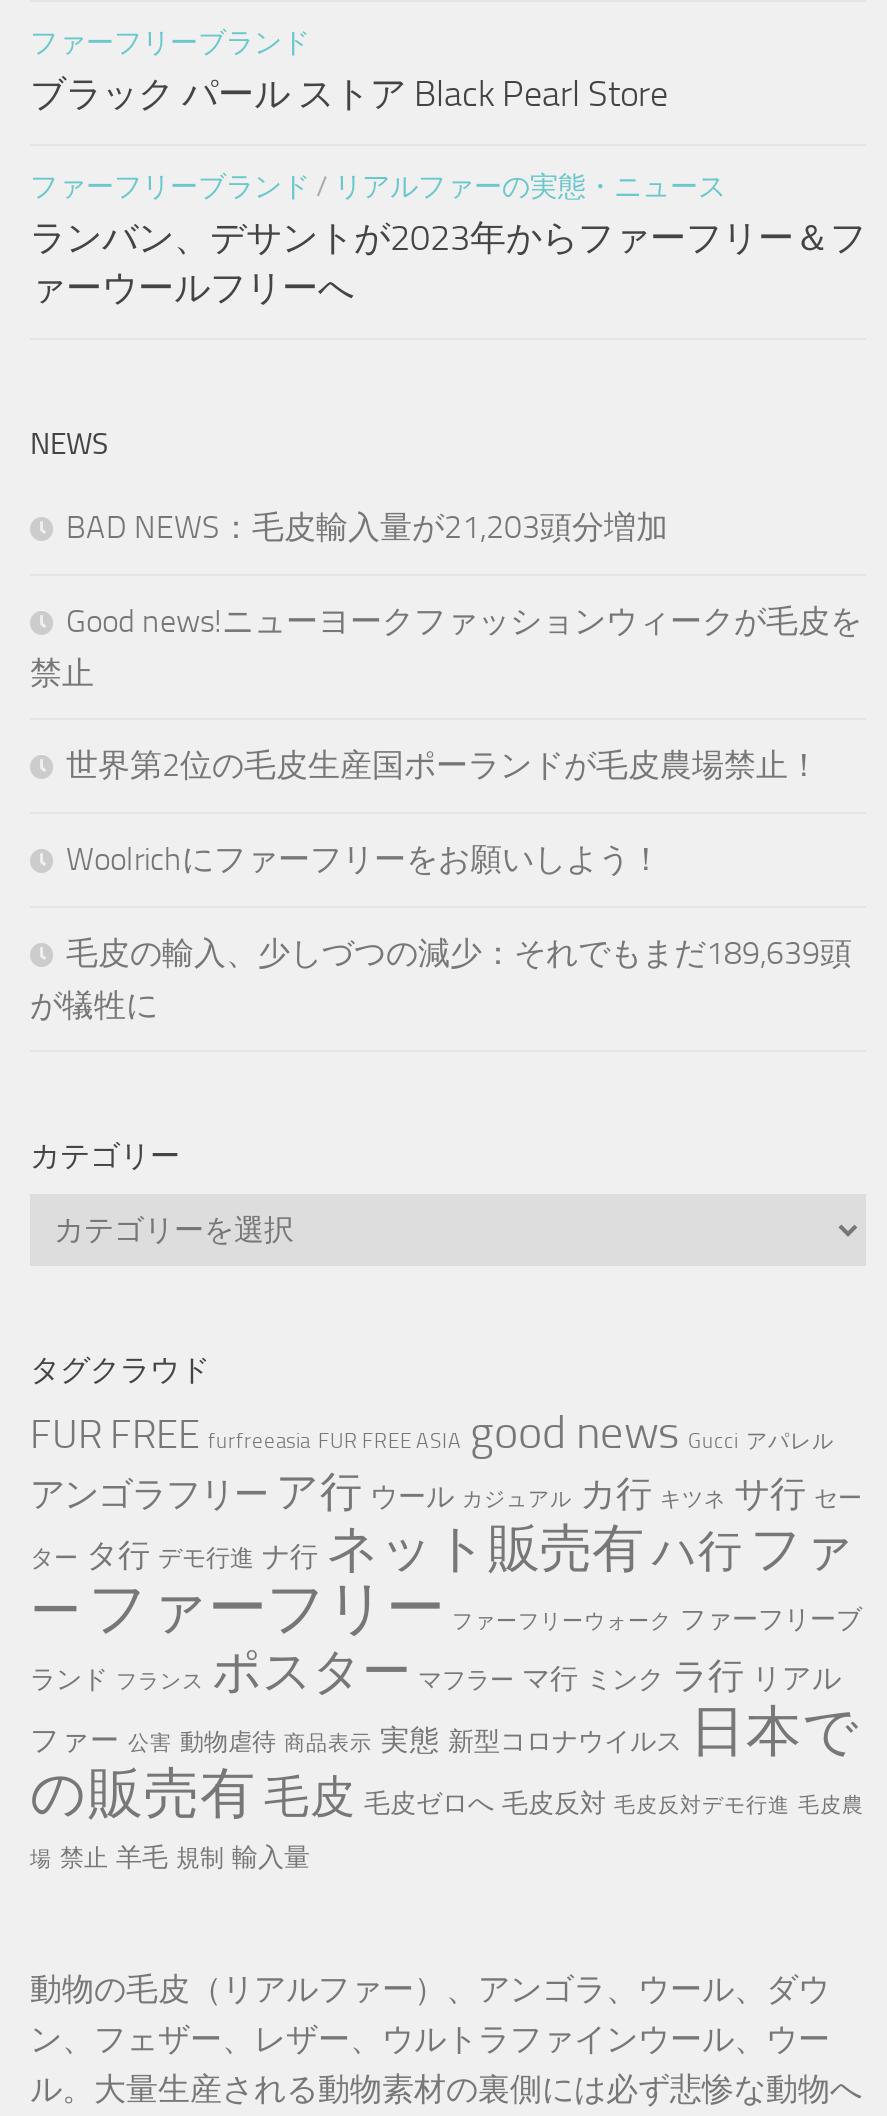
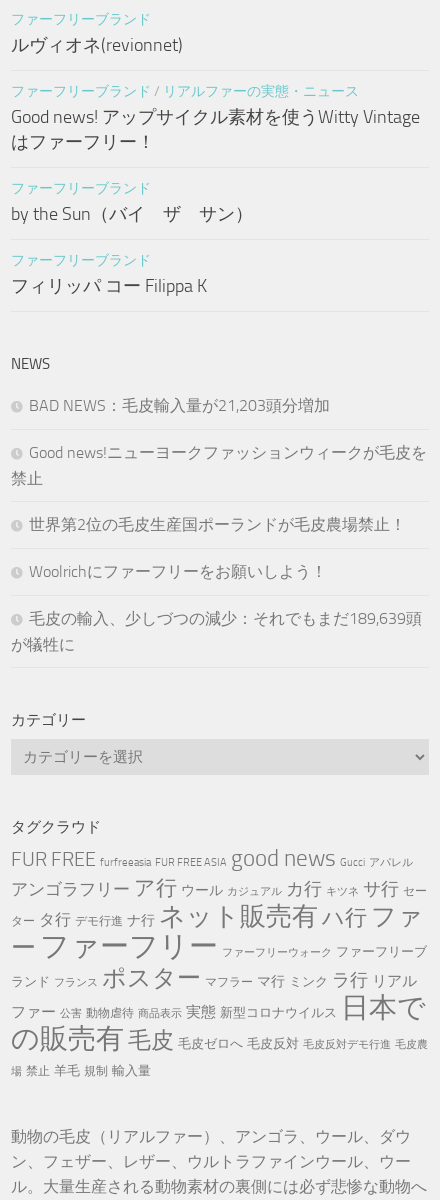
[30,73,668,117] ブラック パール ストア Black Pearl Store -> [11,34,183,56] ルヴィオネ(revionnet)
[30,217,866,311] ランバン、デサントが2023年からファーフリー＆フ | ァーウールフリーへ -> [11,106,420,297] Good news! アップサイクル素材を使うWitty Vintage | はファーフリー！ | ファーフリーブランド | by the Sun（バイ ザ サン） | ファーフリーブランド | フィリッパ コー Filippa K

